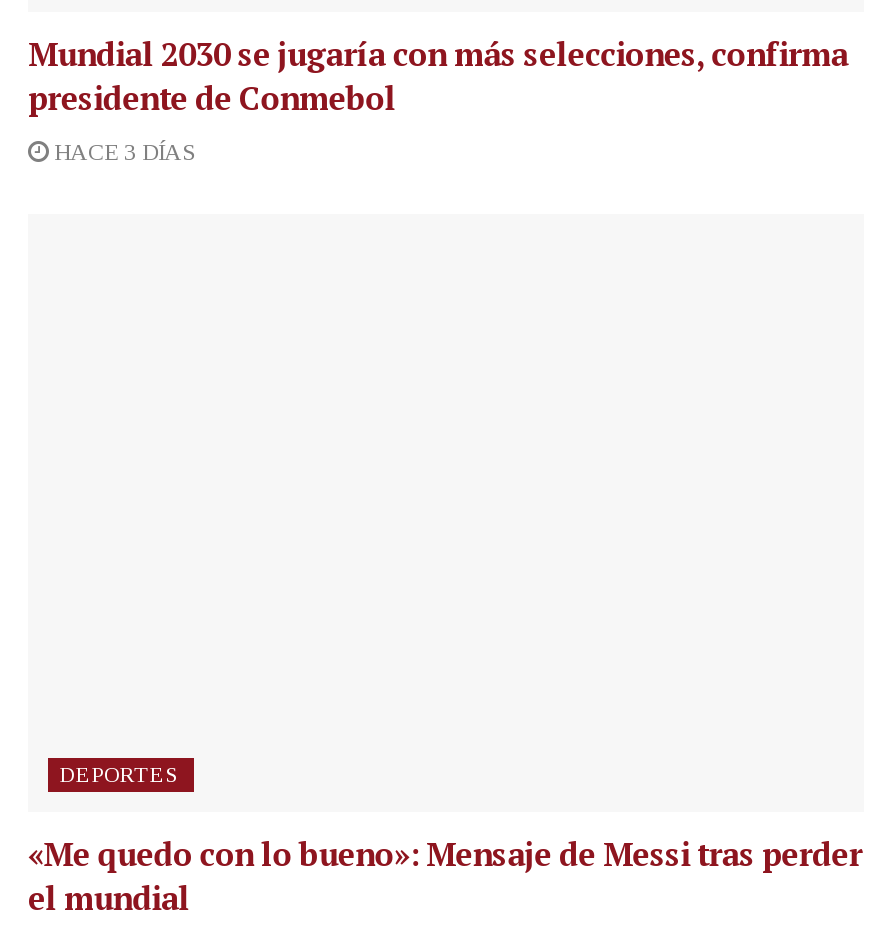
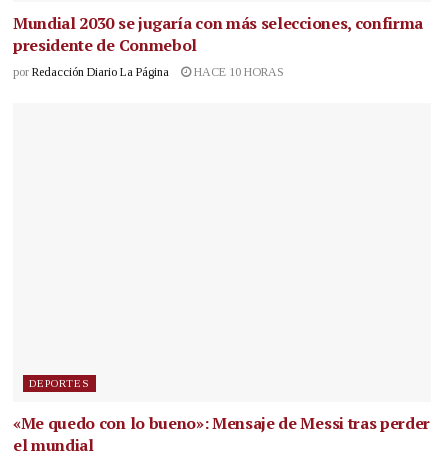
[48,138,196,166] HACE 3 DÍAS -> [13,65,284,79] por Redacción Diario La Página | HACE 10 HORAS

